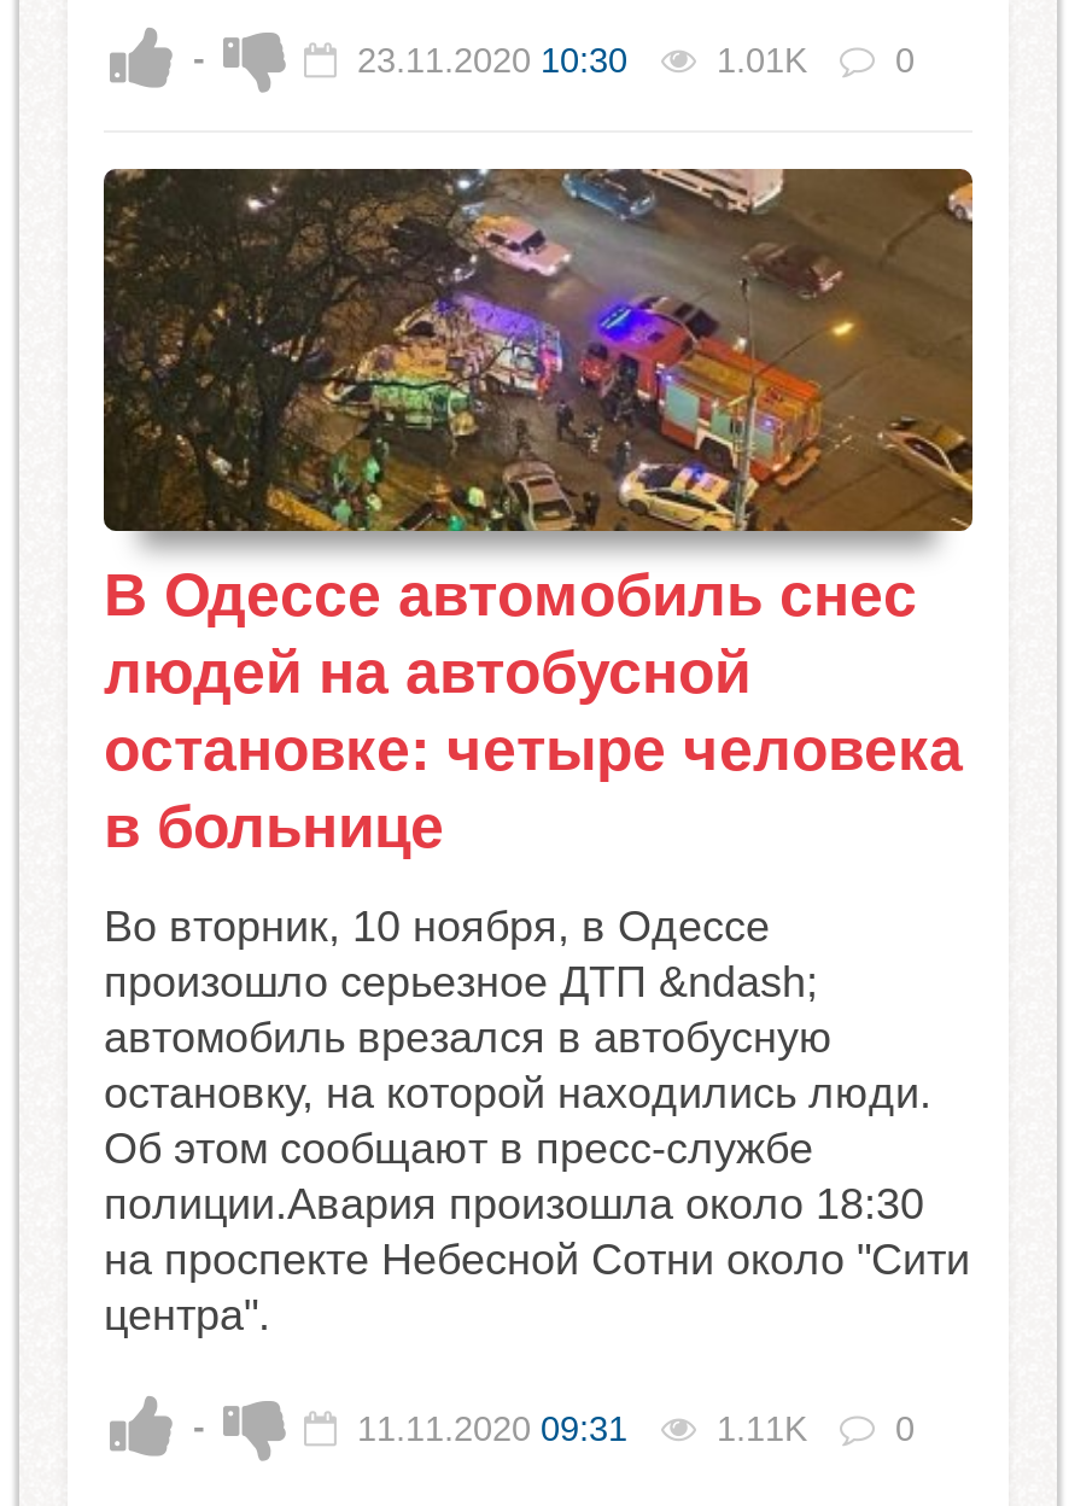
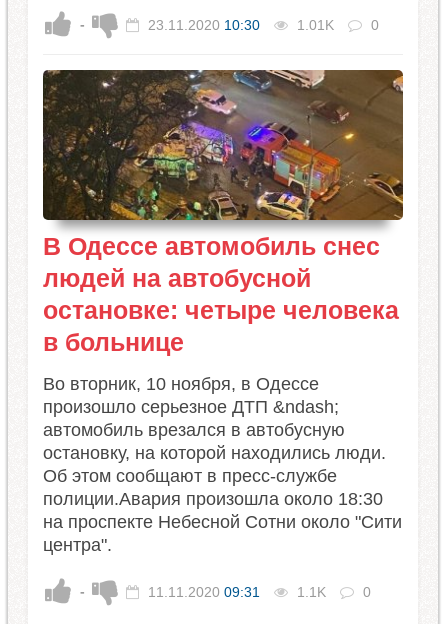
[707,1408,806,1447] 1.11K -> [293,583,326,599] 1.1K

